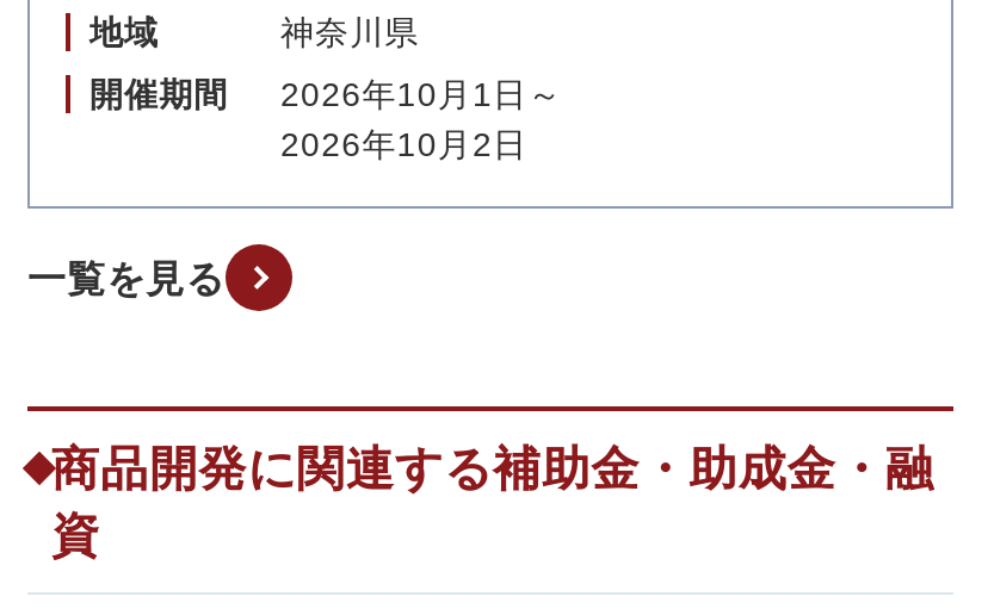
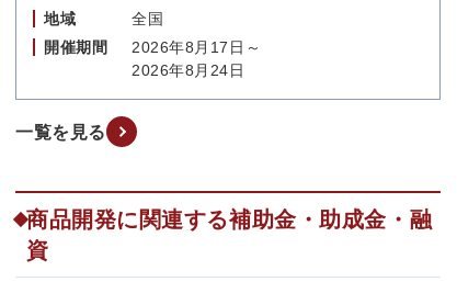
[280,13,419,51] 神奈川県 -> [132,10,163,27] 全国
[89,75,562,113] 開催期間 2026年10月1日～ -> [44,38,261,56] 開催期間 2026年8月17日～
[280,125,528,163] 2026年10月2日 -> [132,61,245,79] 2026年8月24日

